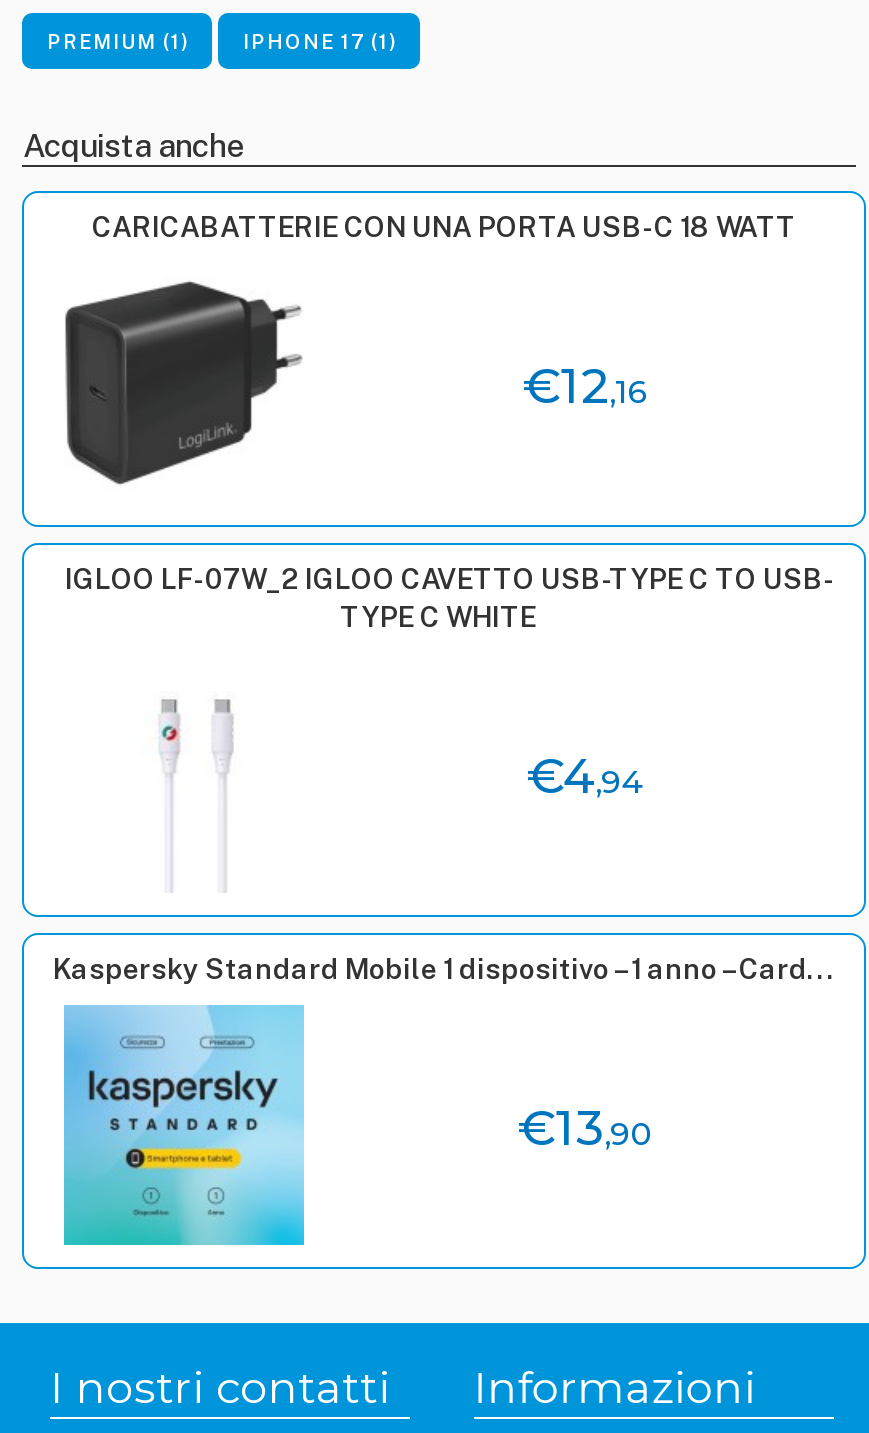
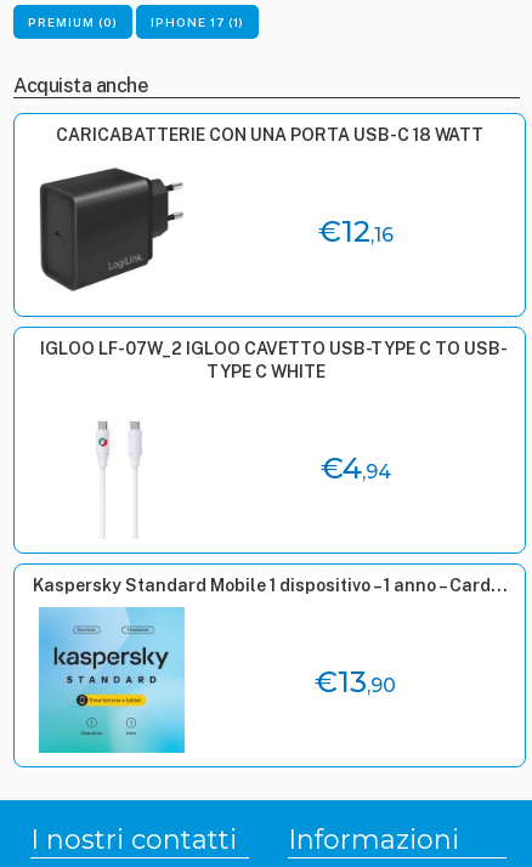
[47,28,189,52] PREMIUM (1) -> [28,14,118,29] PREMIUM (0)

